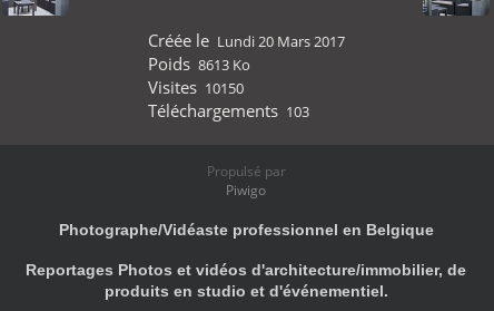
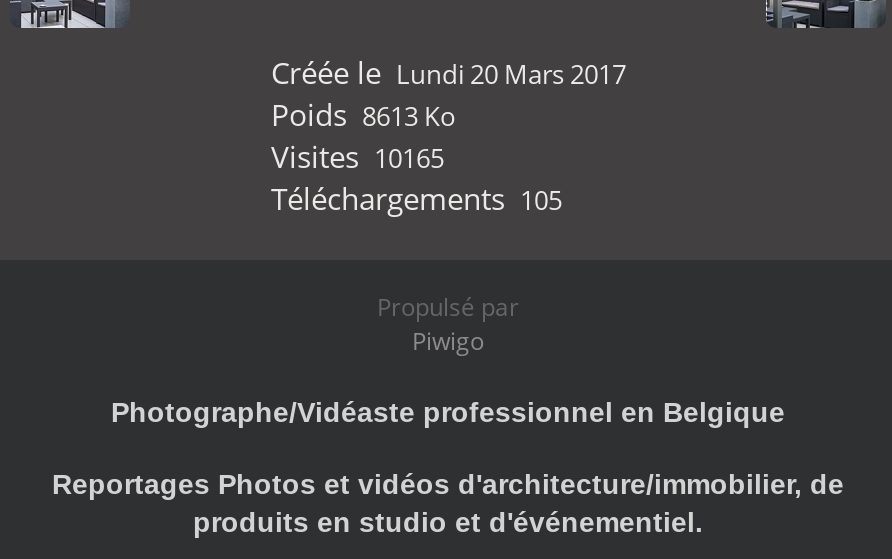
[147,76,244,98] Visites 10150 -> [271,136,444,176] Visites 10165
[147,99,309,122] Téléchargements 103 -> [271,178,562,218] Téléchargements 105

